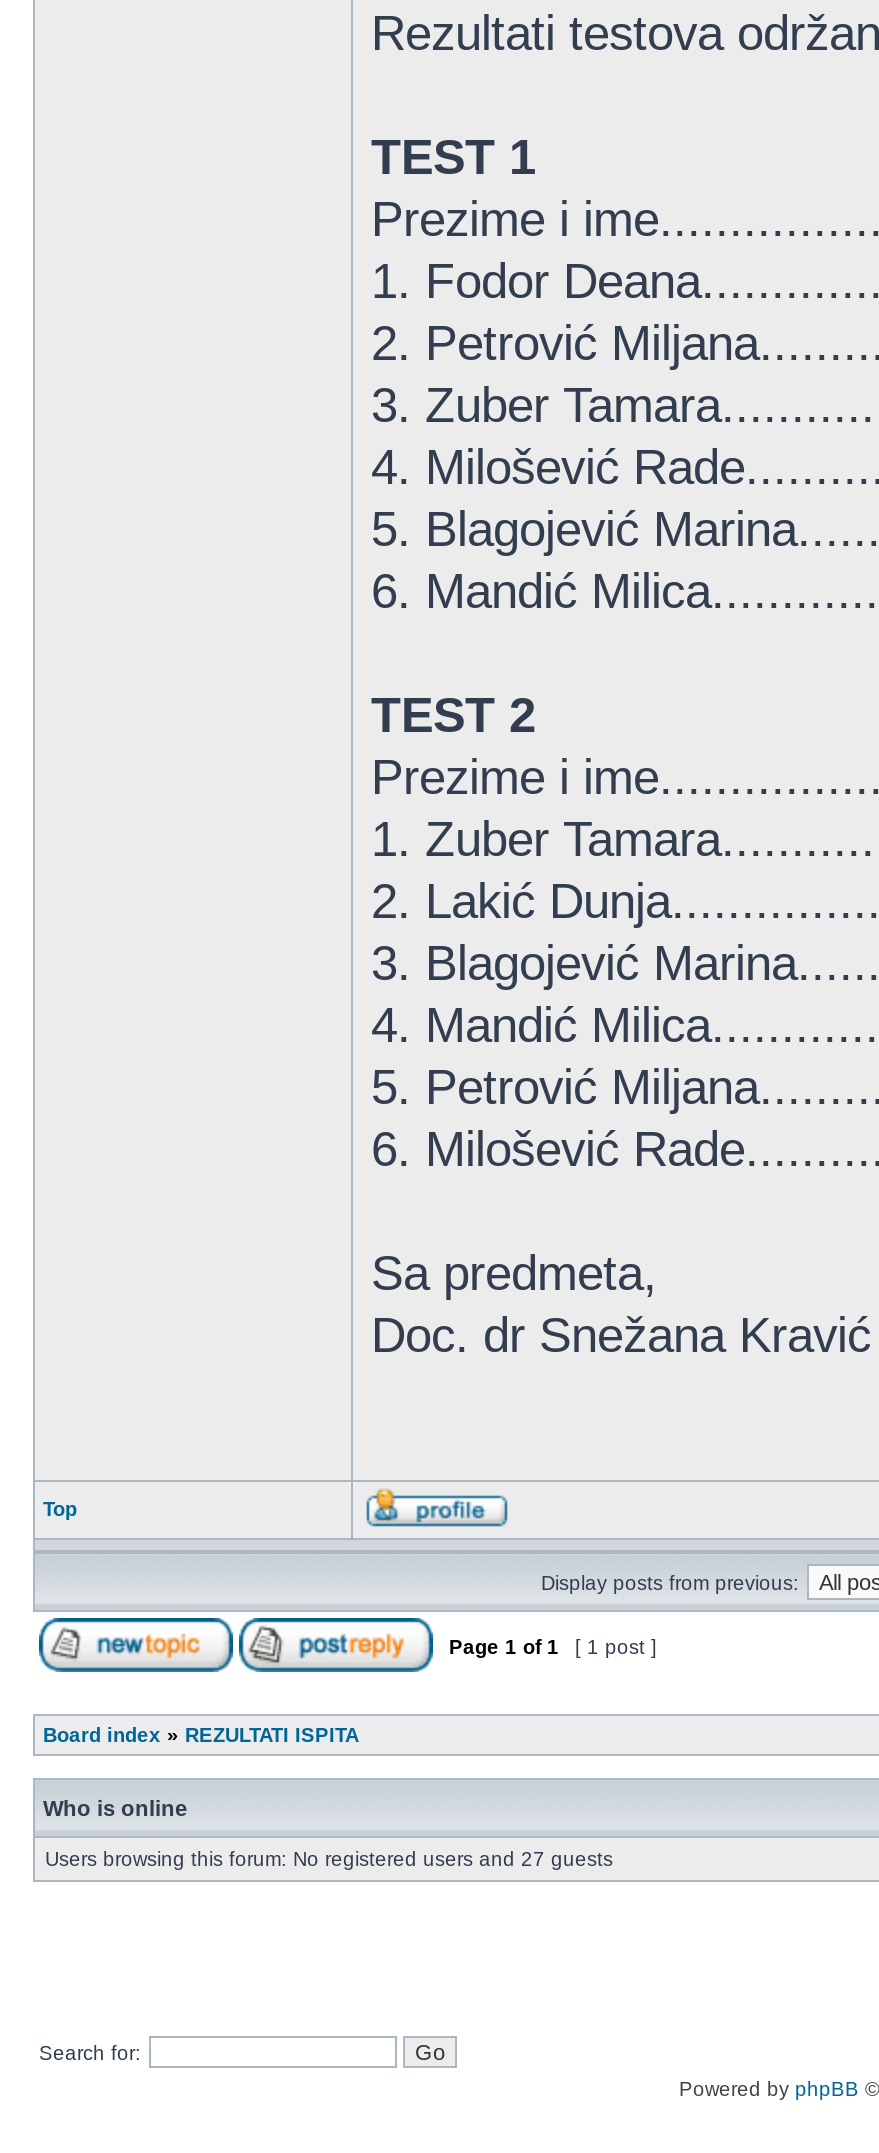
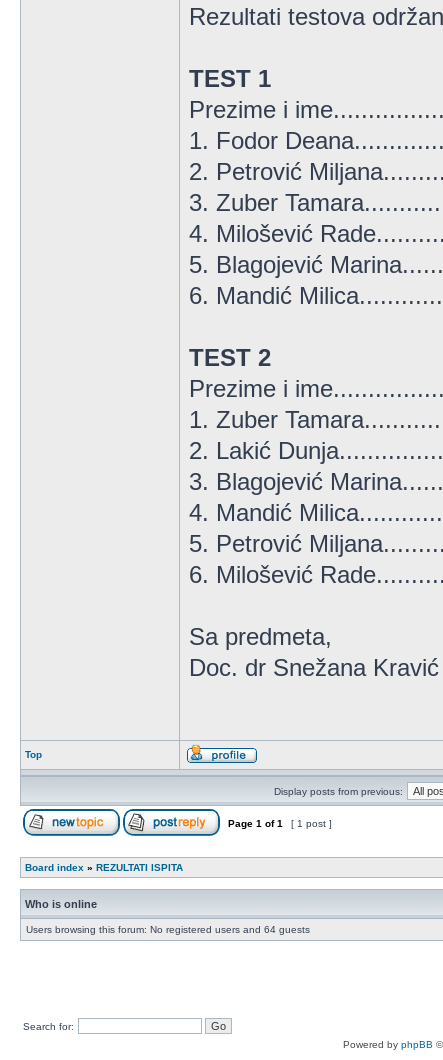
[45,1848,613,1870] Users browsing this forum: No registered users and 27 guests -> [26,924,310,935] Users browsing this forum: No registered users and 64 guests

